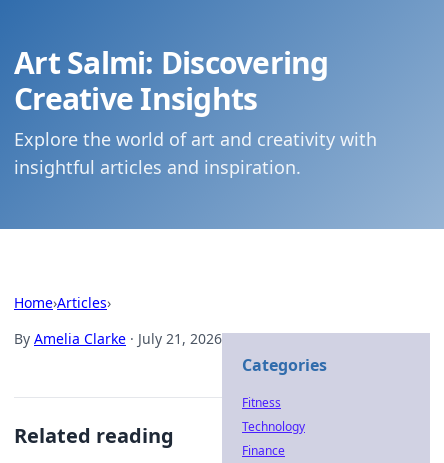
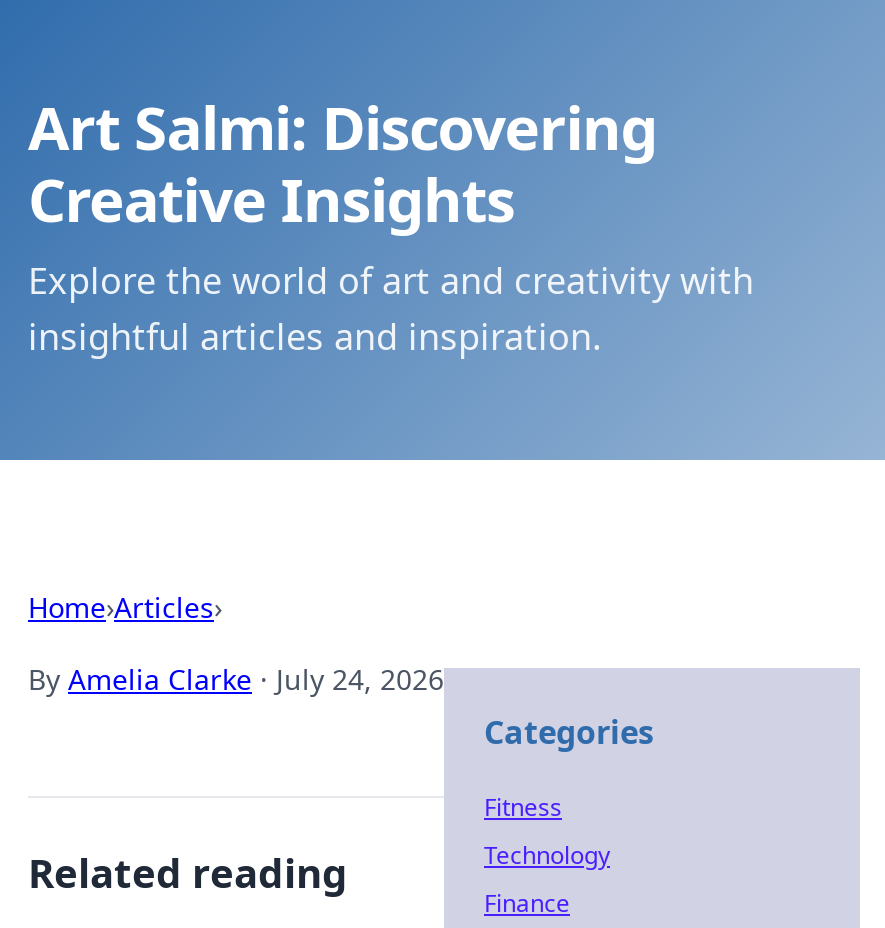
[14,329,222,348] By Amelia Clarke · July 21, 2026 -> [28,660,444,698] By Amelia Clarke · July 24, 2026

